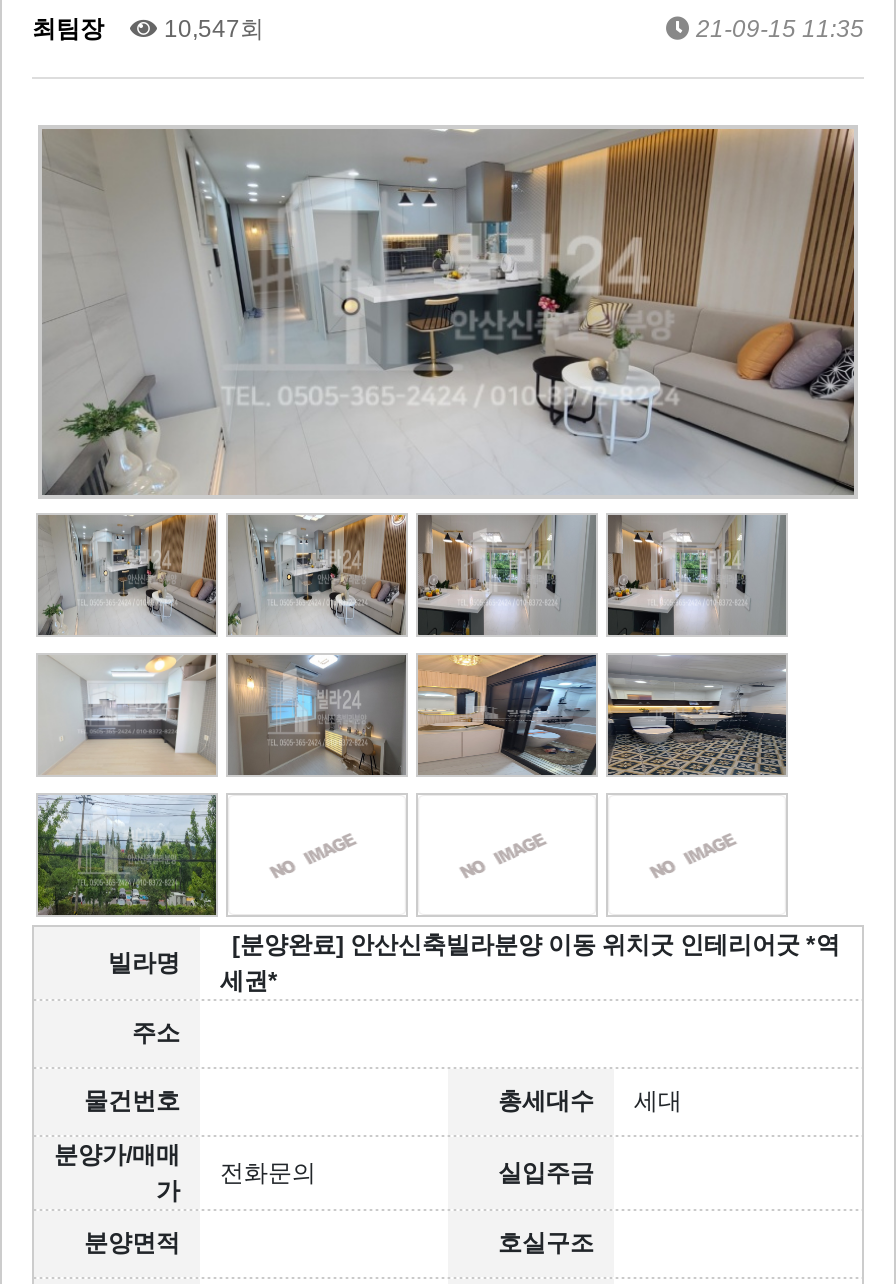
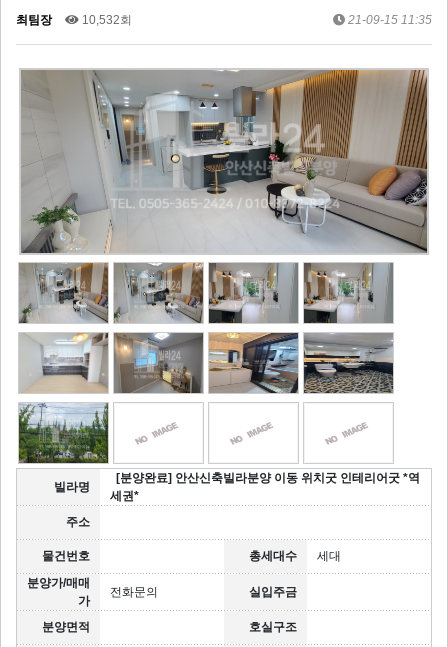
[32,15,264,43] 최팀장 10,547회 -> [16,13,132,27] 최팀장 10,532회

